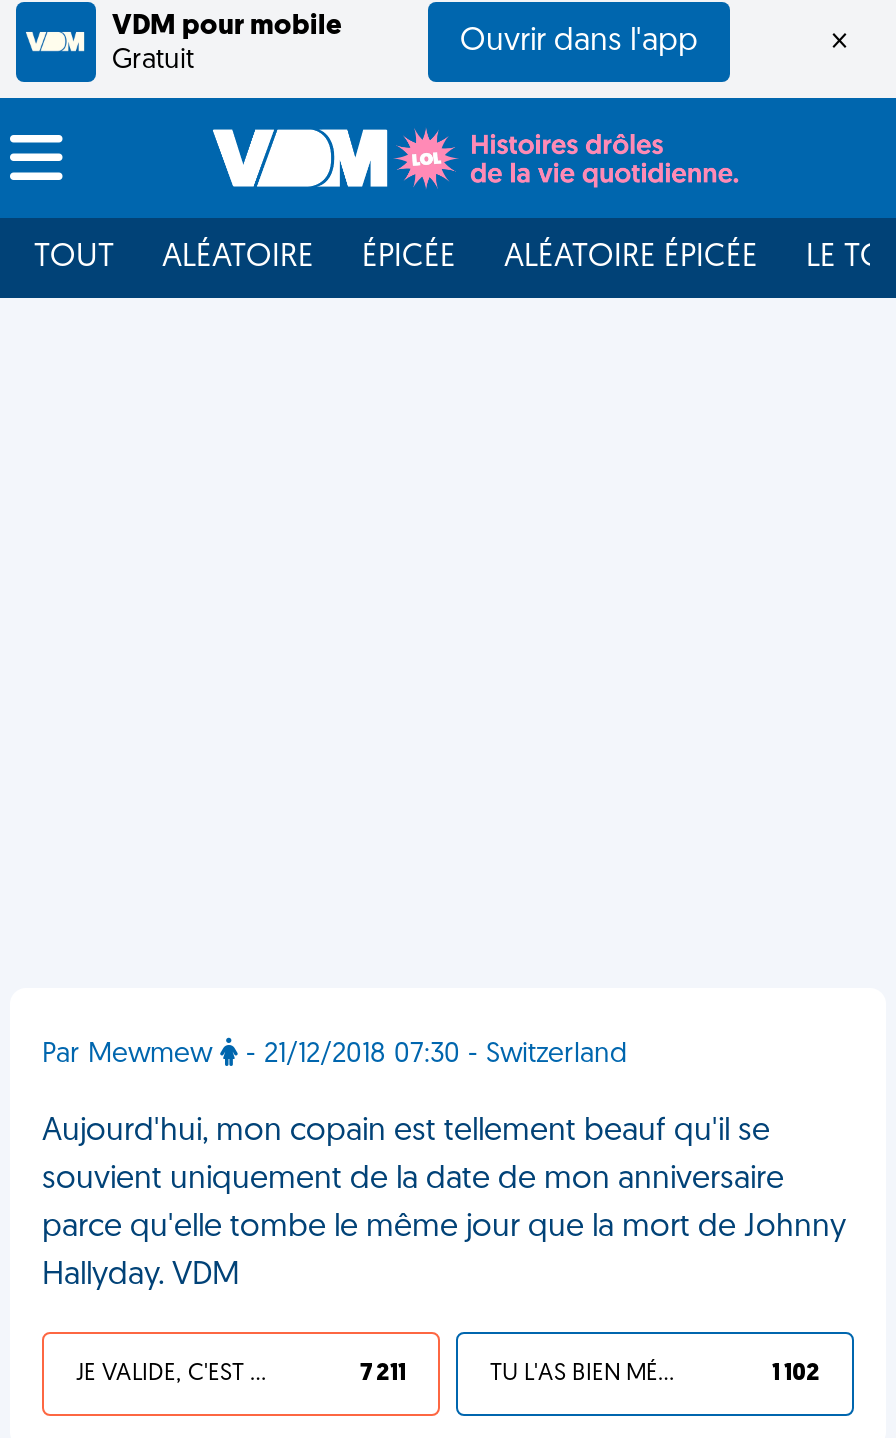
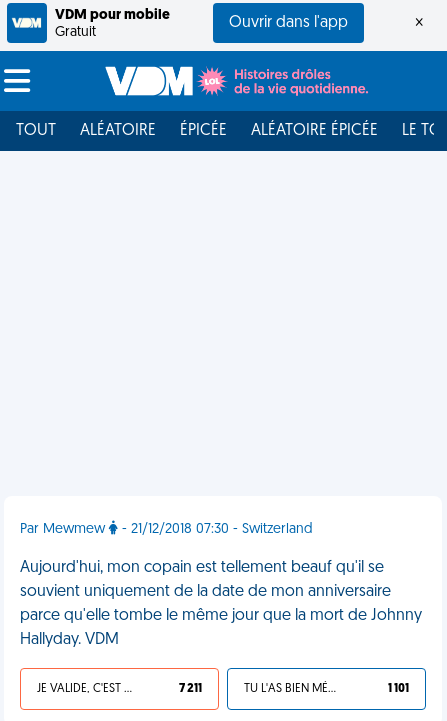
[772,1362,820,1386] 1 102 -> [388,683,409,695] 1 101

